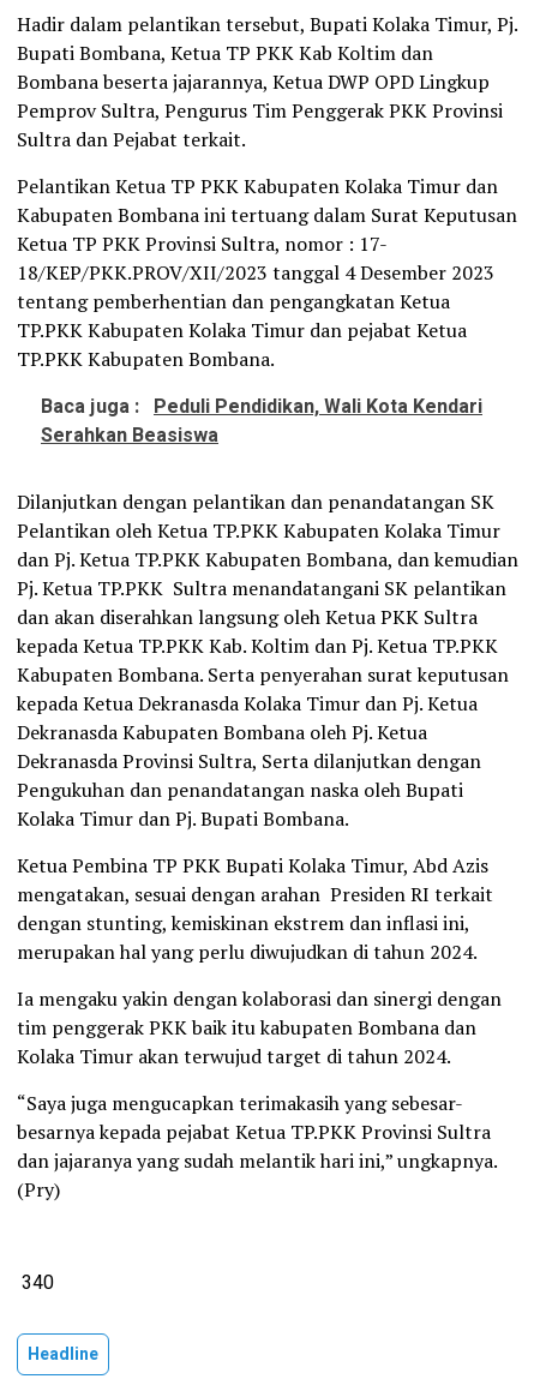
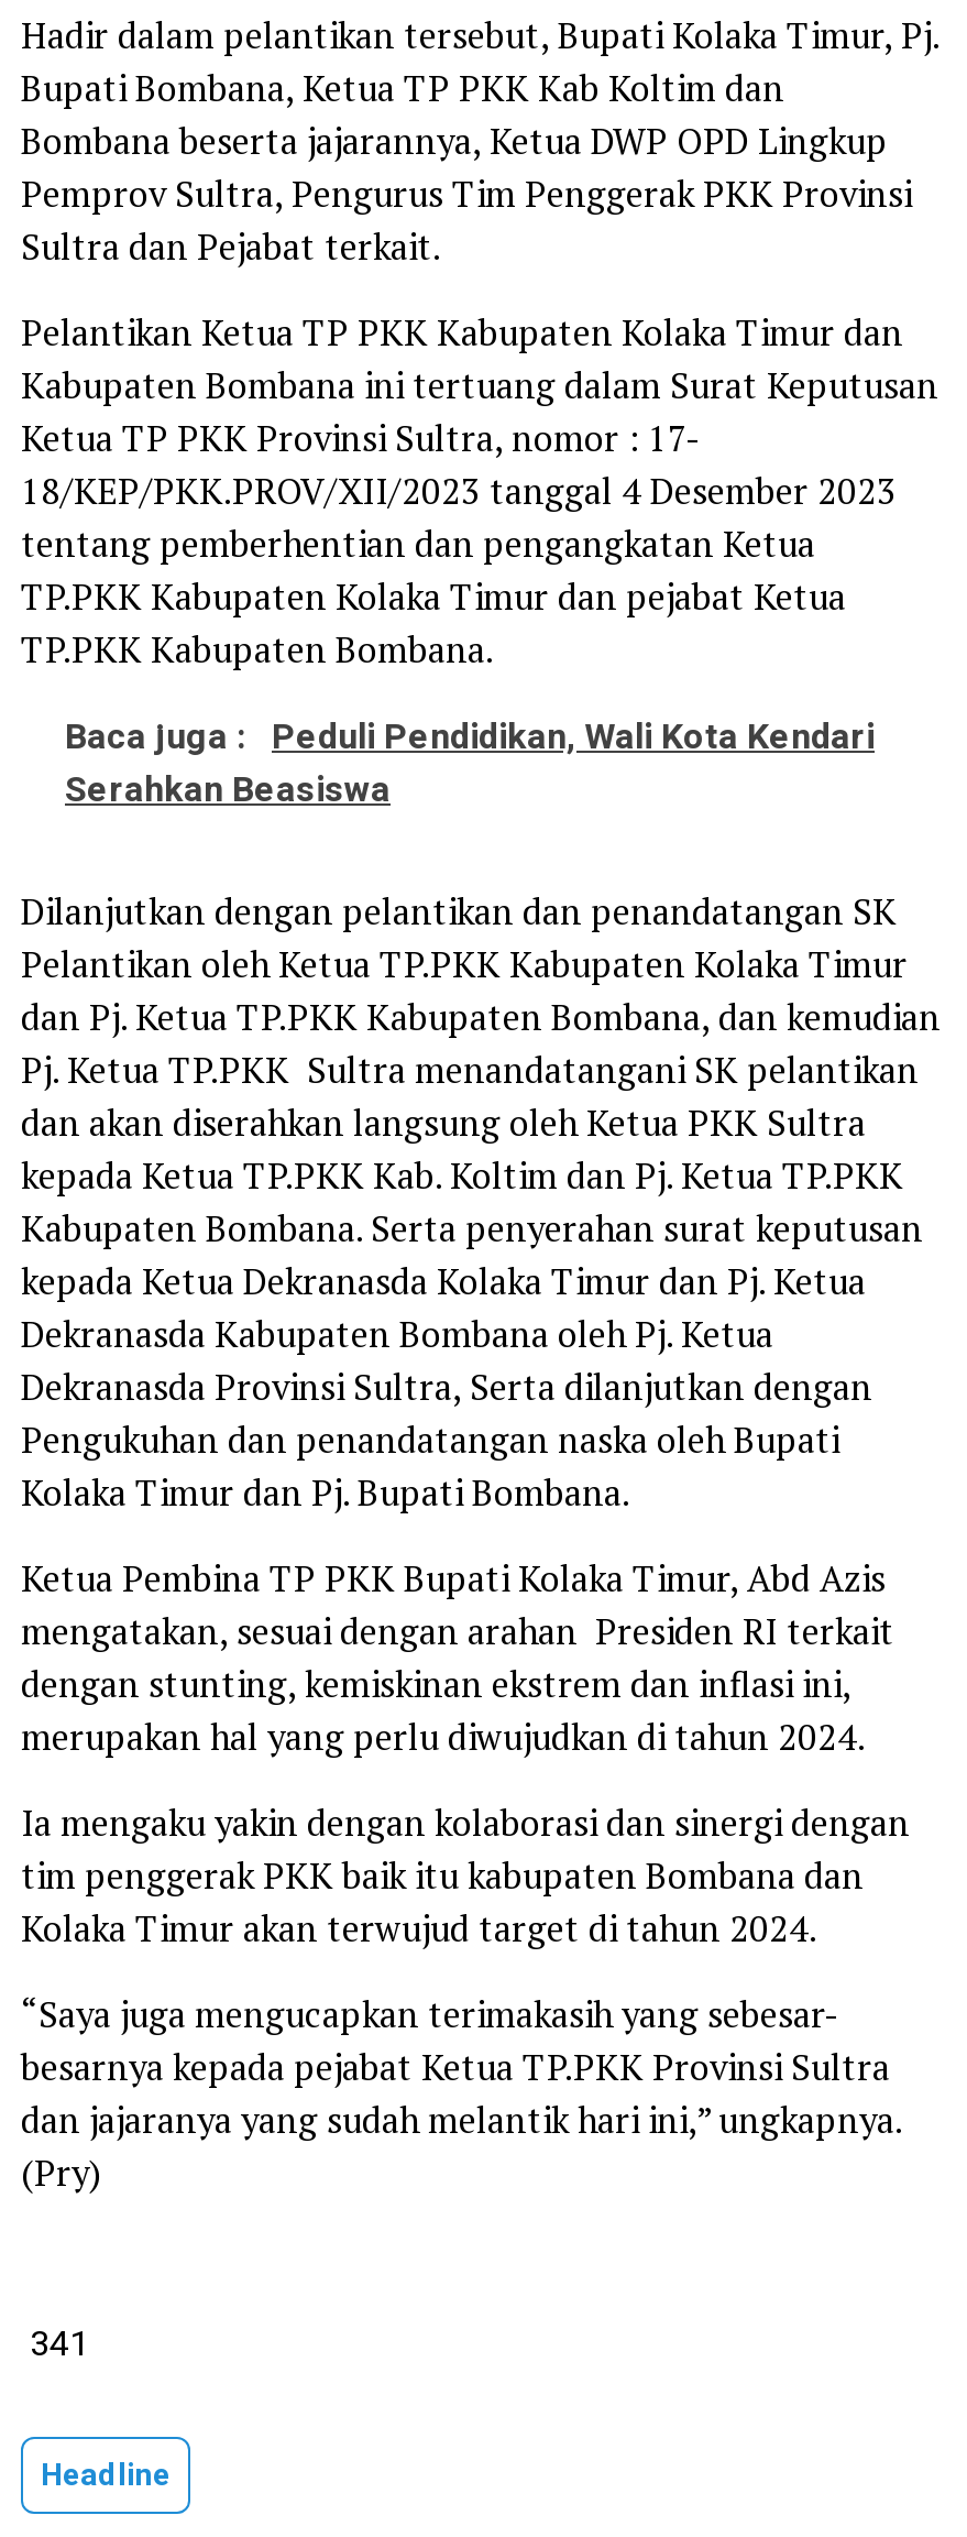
[22,1268,54,1297] 340 -> [30,2318,89,2371] 341

